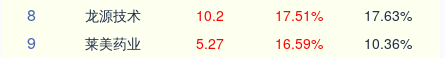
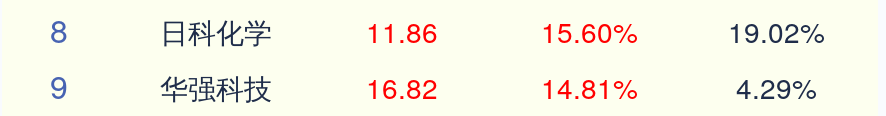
[85,5,411,25] 龙源技术 | 10.2 | 17.51% | 17.63% -> [160,10,824,50] 日科化学 | 11.86 | 15.60% | 19.02%
[85,33,411,53] 莱美药业 | 5.27 | 16.59% | 10.36% -> [160,66,816,106] 华强科技 | 16.82 | 14.81% | 4.29%

